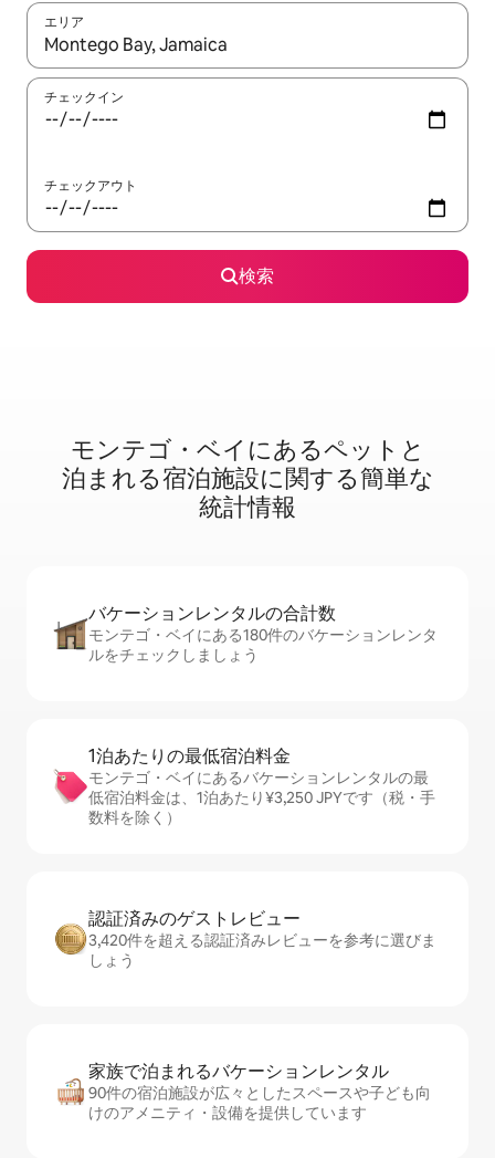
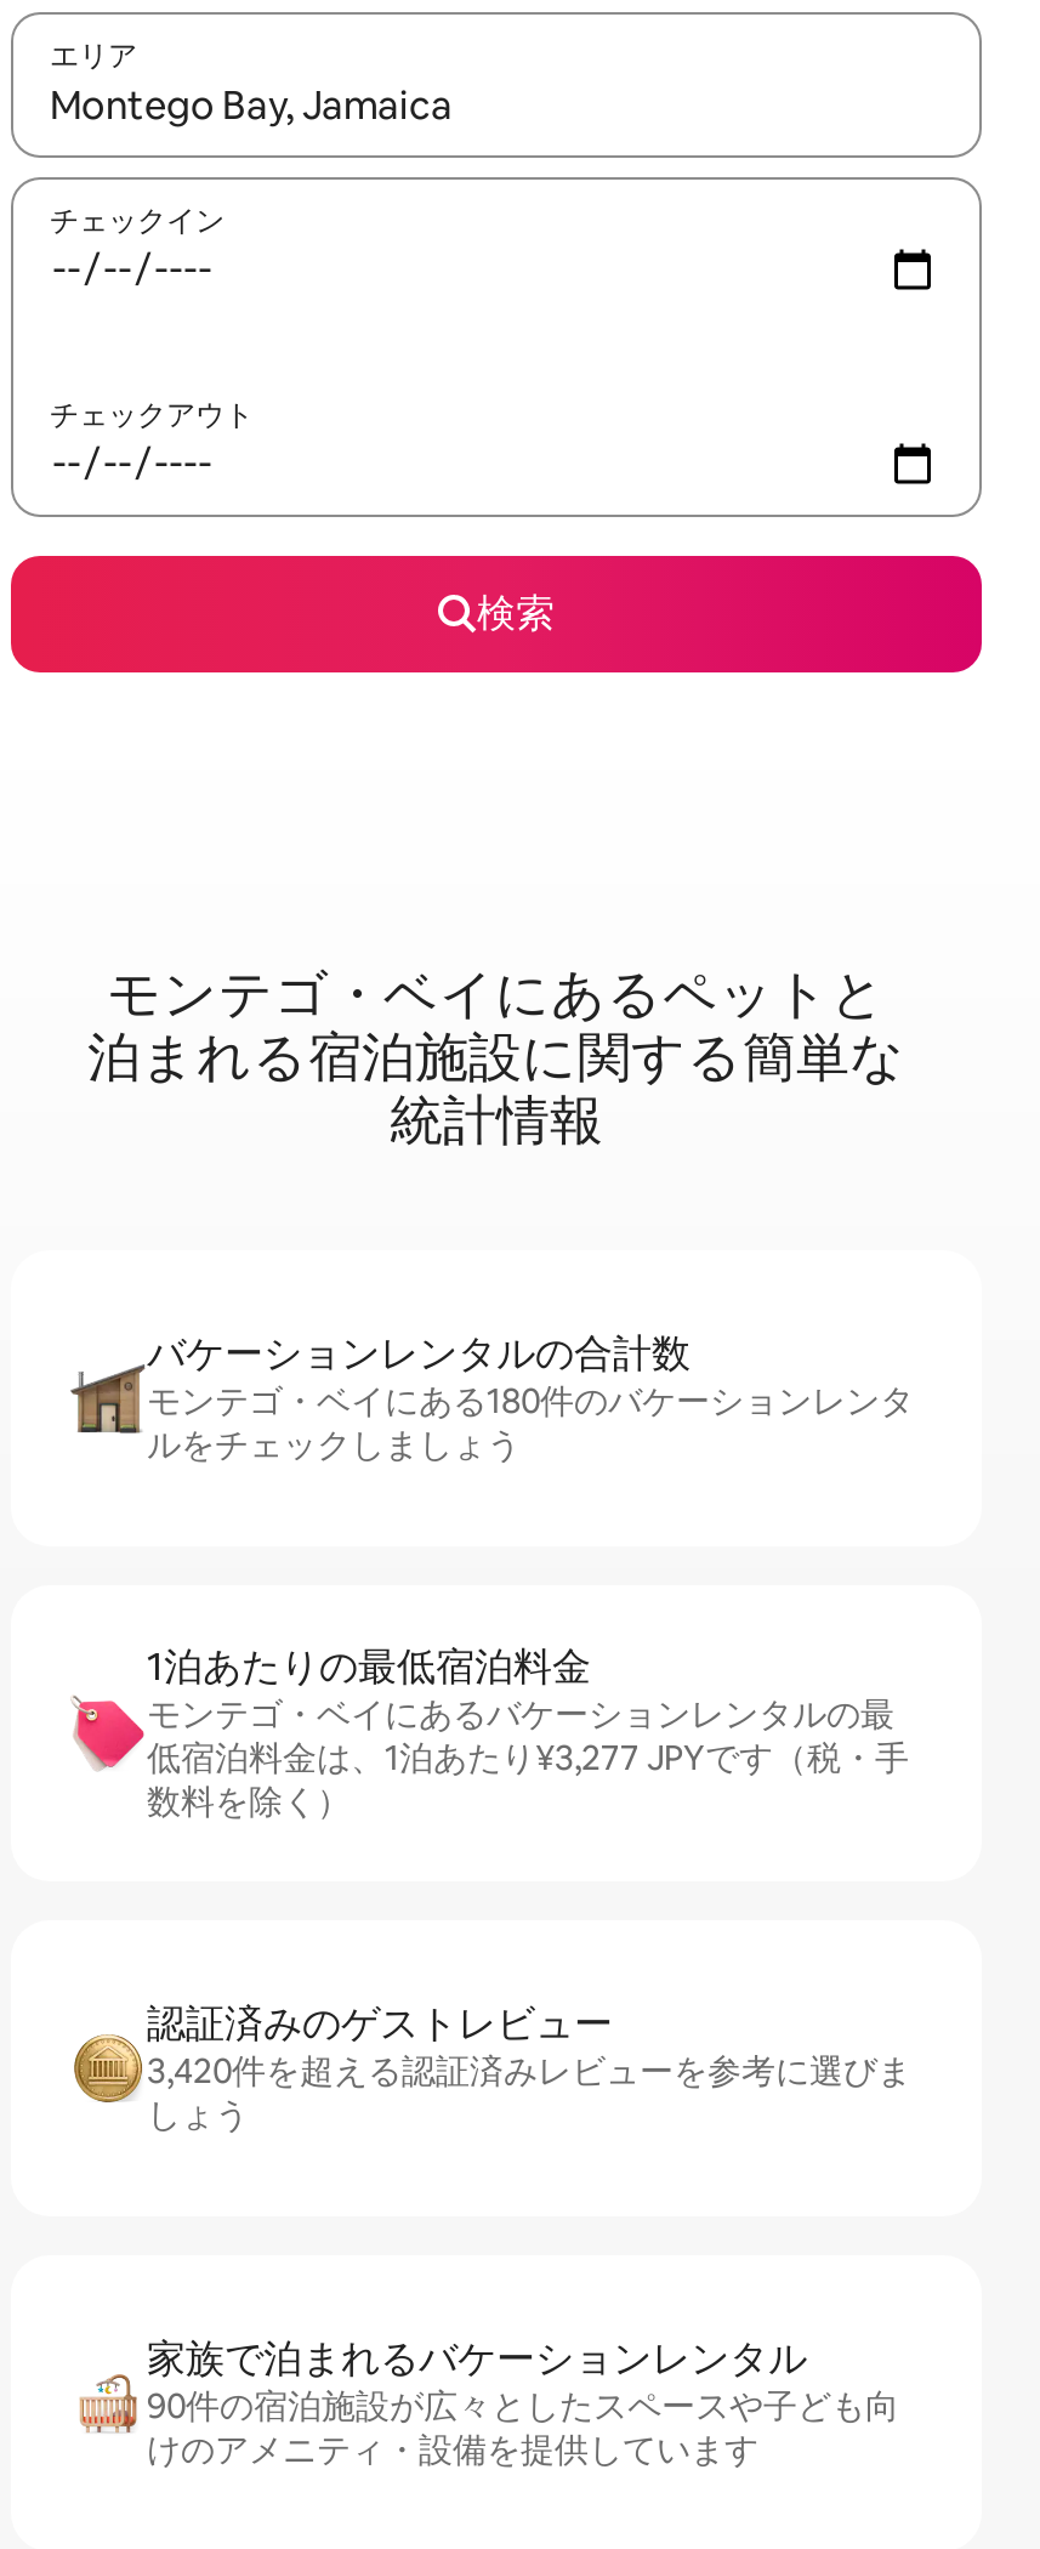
[88,787,435,807] 低宿泊料金は、1泊あたり¥3,250 JPYです（税・手 -> [147,1736,909,1779] 低宿泊料金は、1泊あたり¥3,277 JPYです（税・手

